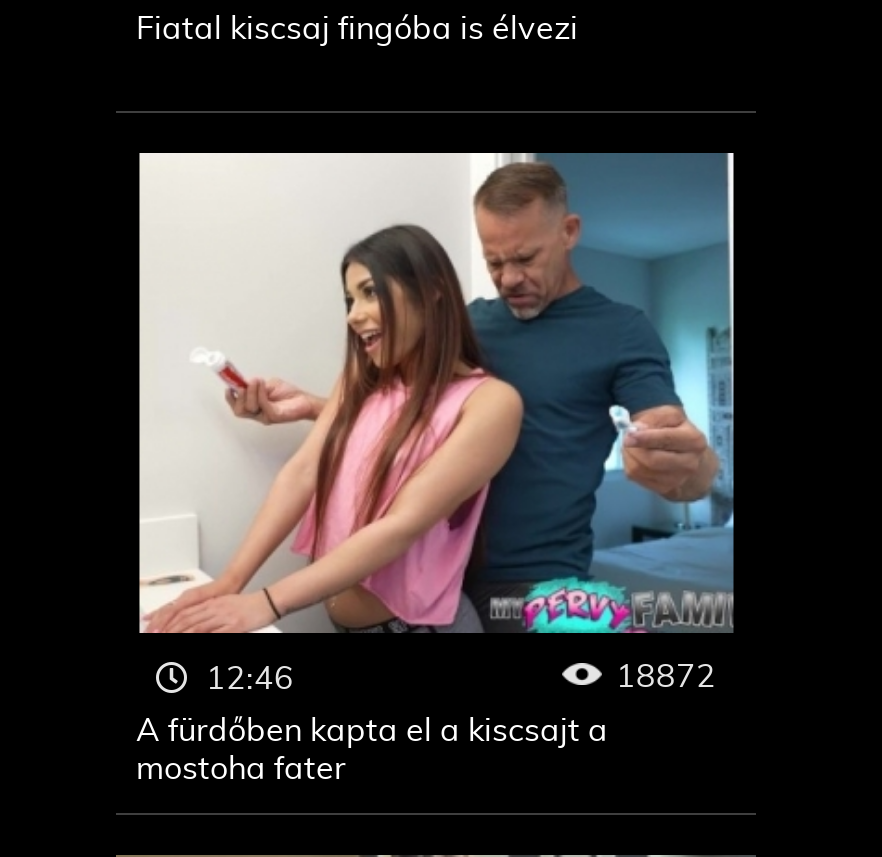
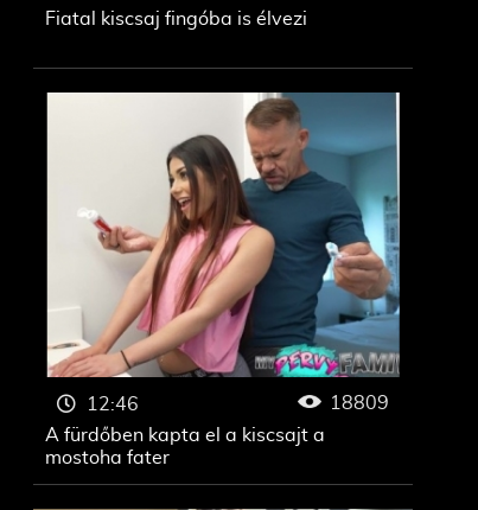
[608,660,716,692] 18872 -> [325,393,389,412] 18809

